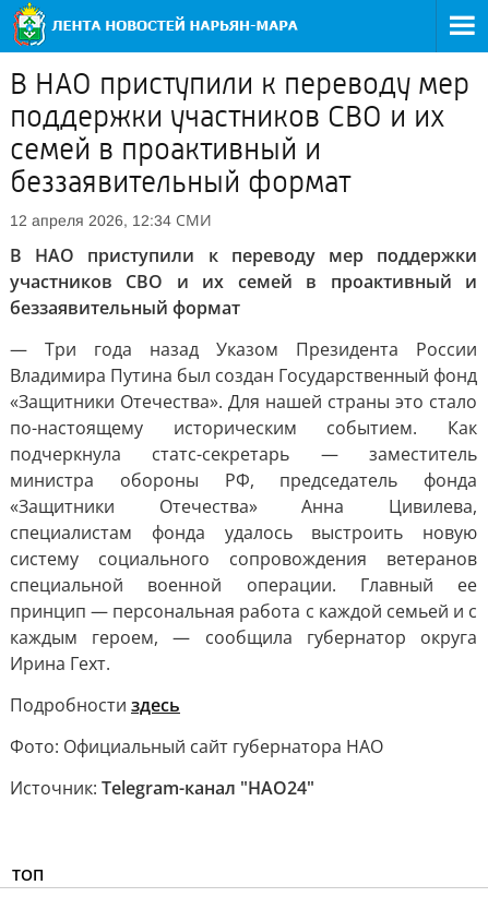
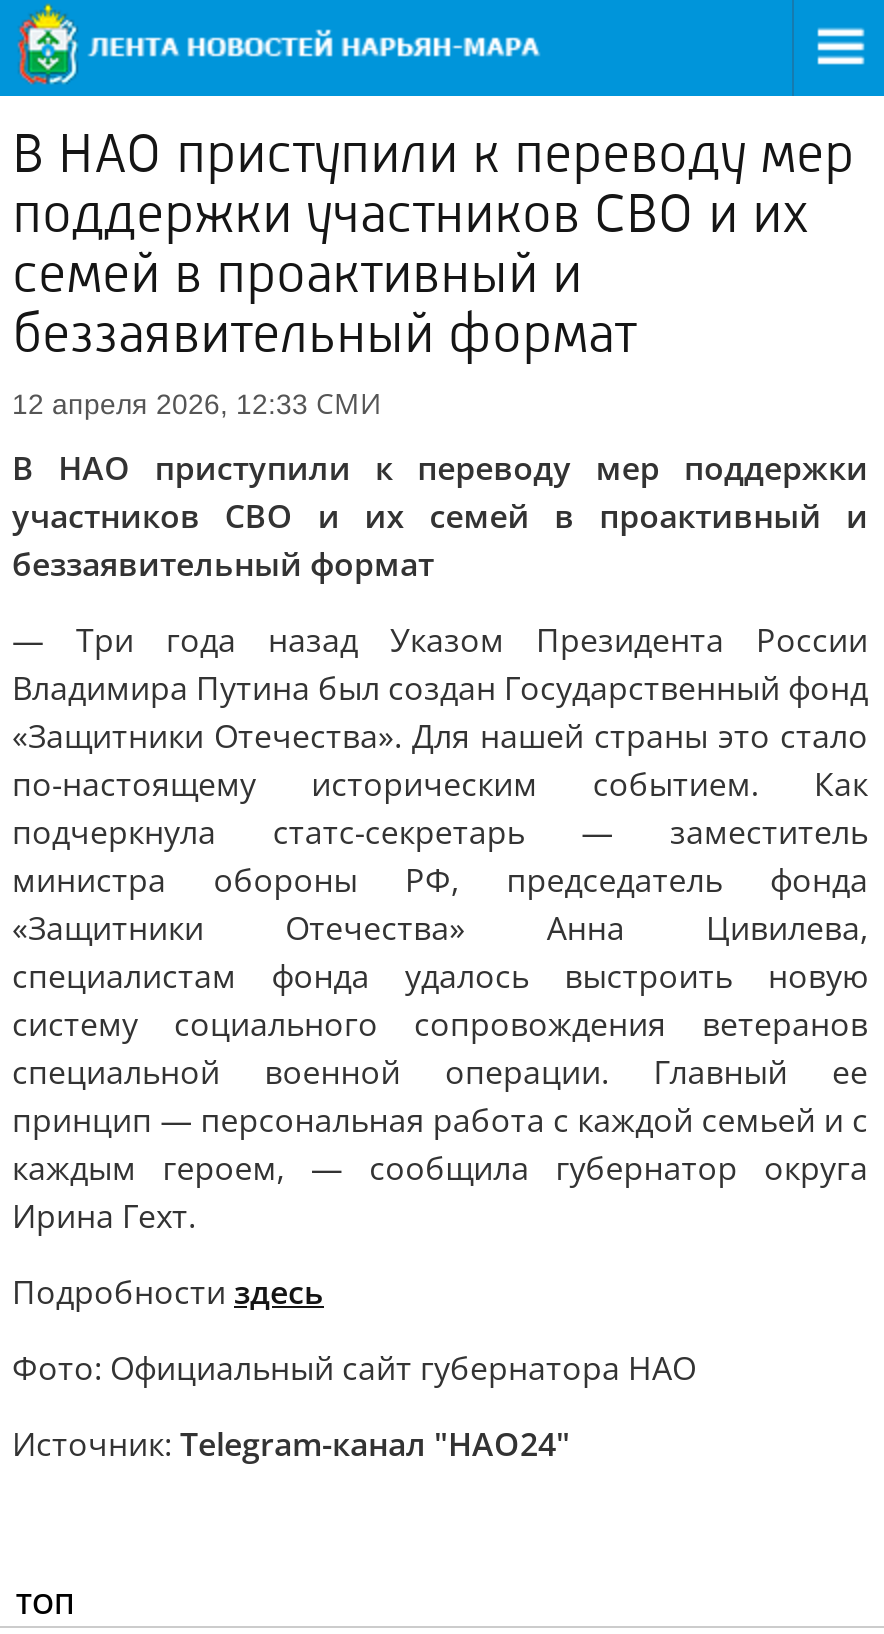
[10,210,212,230] 12 апреля 2026, 12:34 СМИ -> [12,384,382,422] 12 апреля 2026, 12:33 СМИ

